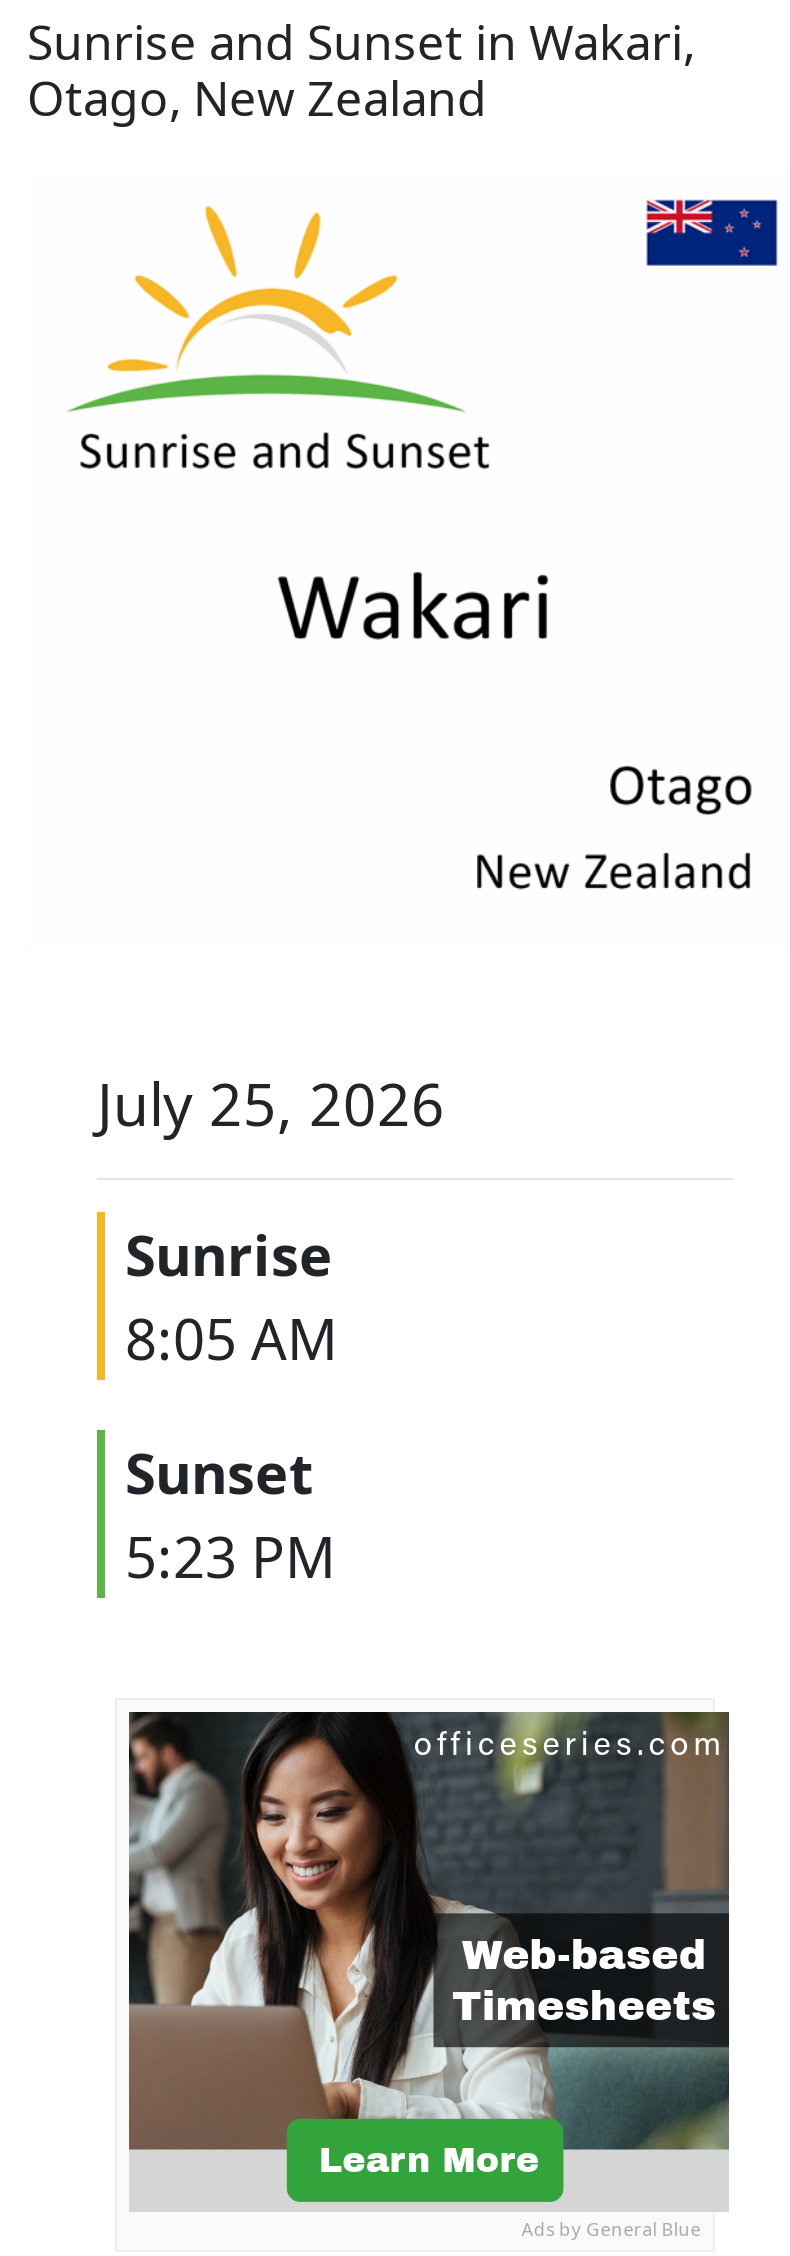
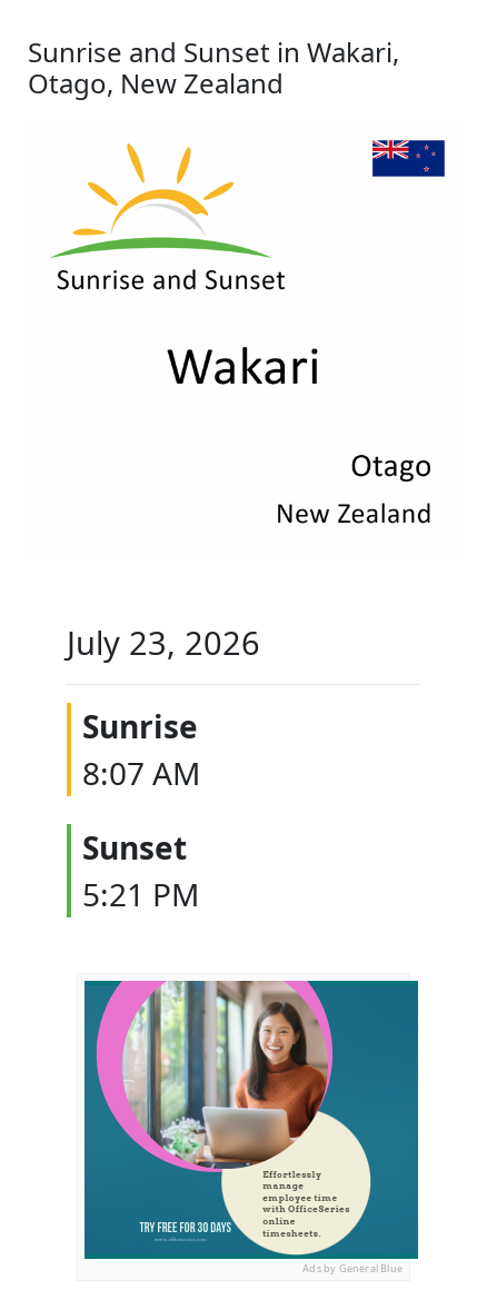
[97,1064,445,1142] July 25, 2026 -> [67,621,260,664] July 23, 2026
[125,1300,337,1376] 8:05 AM -> [82,752,200,794] 8:07 AM
[125,1518,335,1594] 5:23 PM -> [82,873,199,915] 5:21 PM
[127,1710,731,2212] [image] -> [83,980,419,1260] [image]

